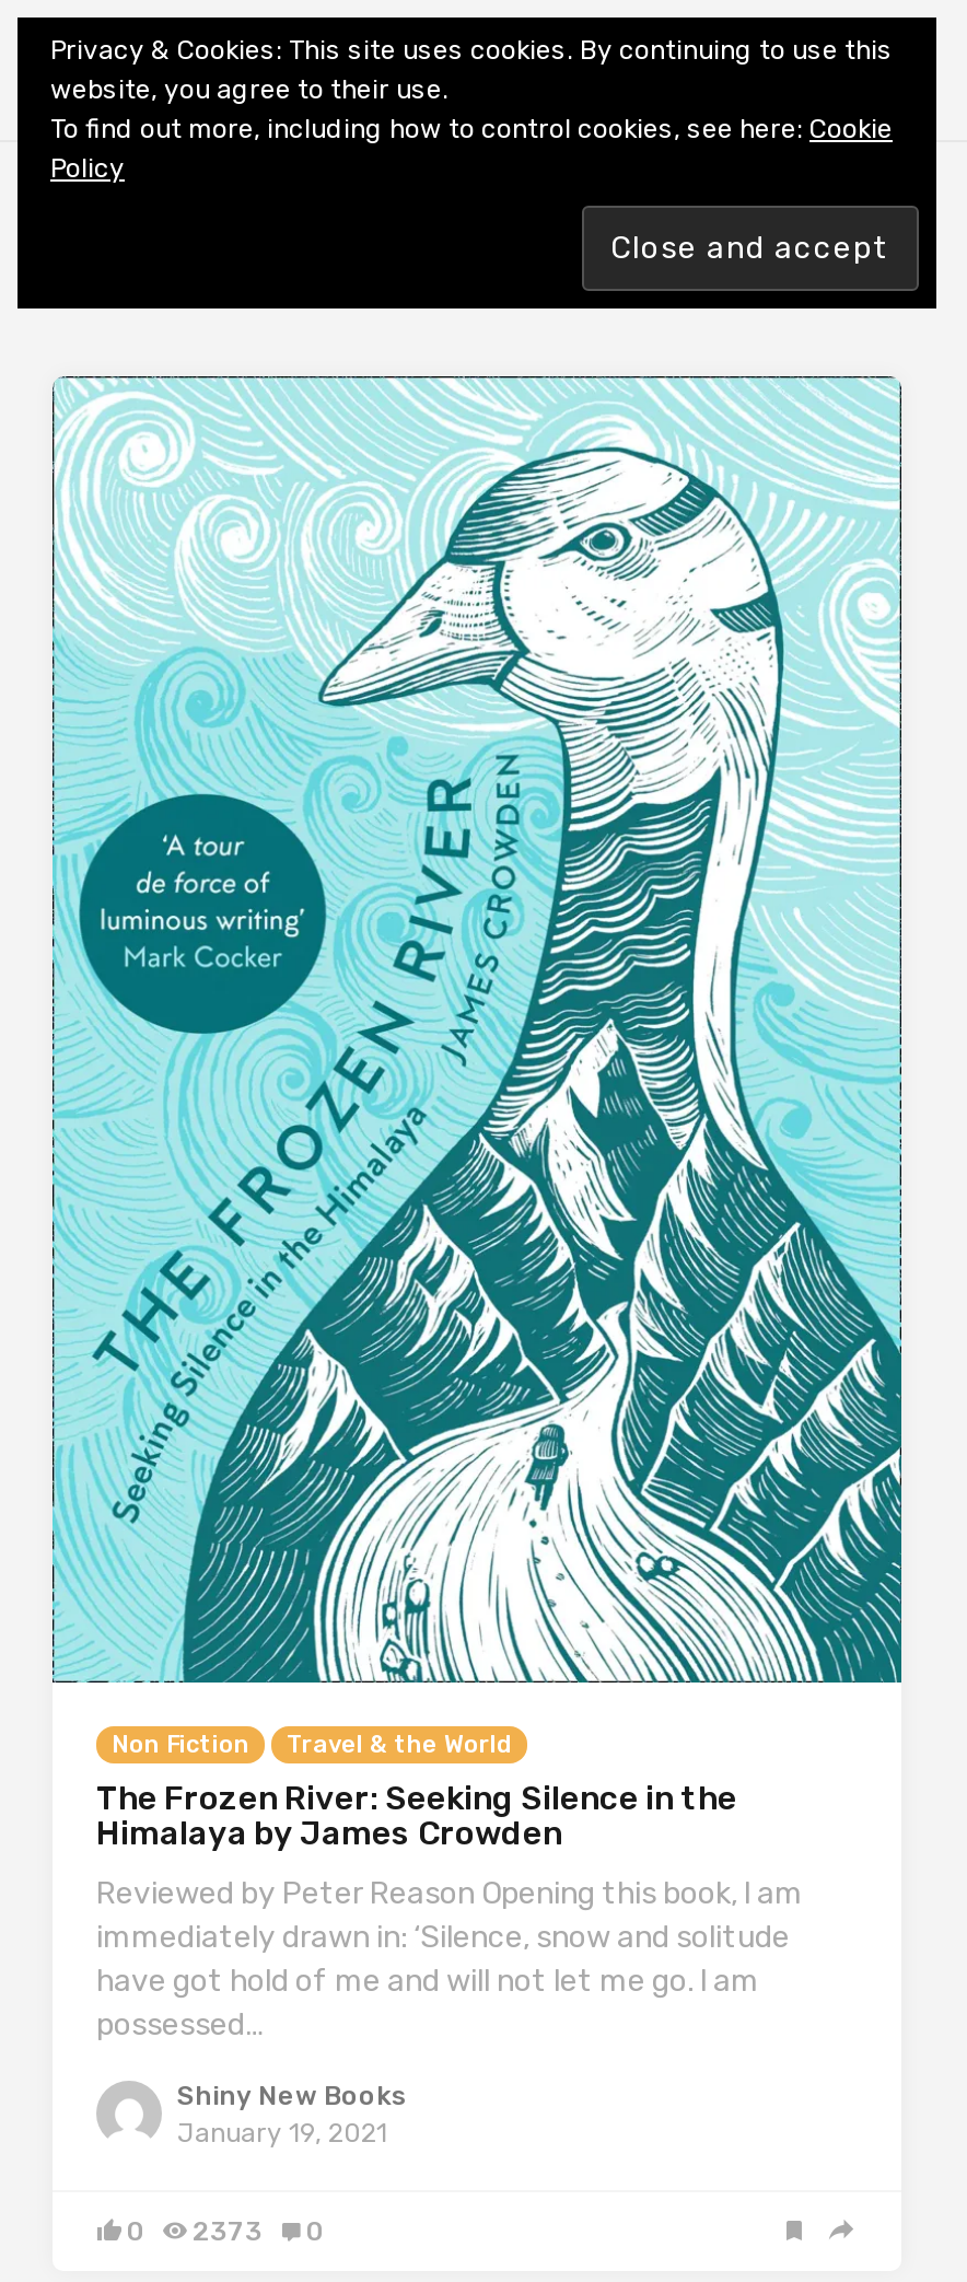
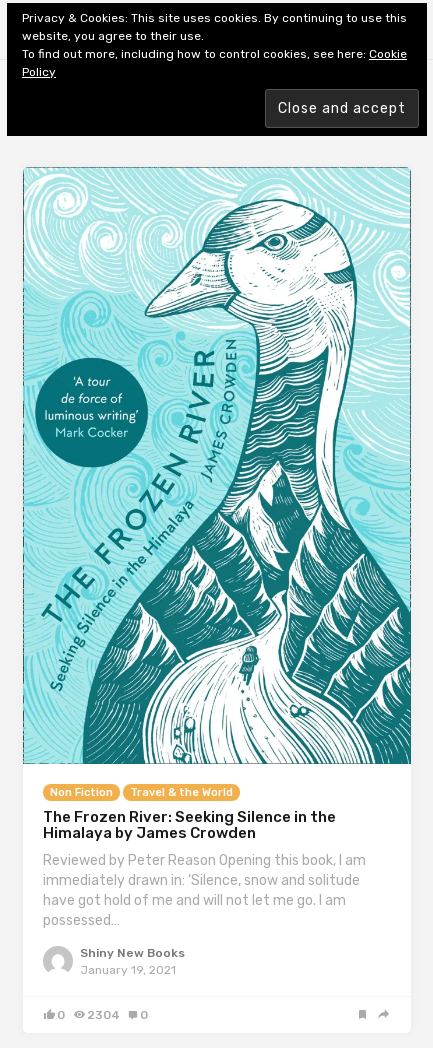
[127,2216,324,2247] 0 2373 0 -> [57,1008,148,1022] 0 2304 0

